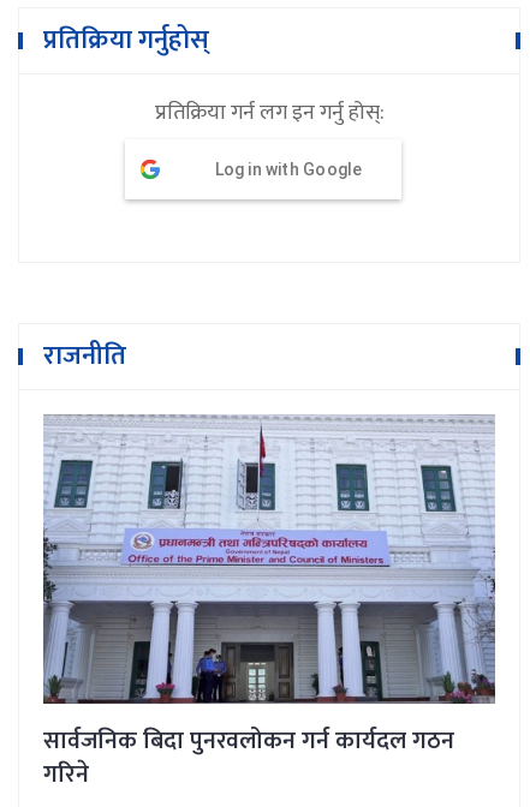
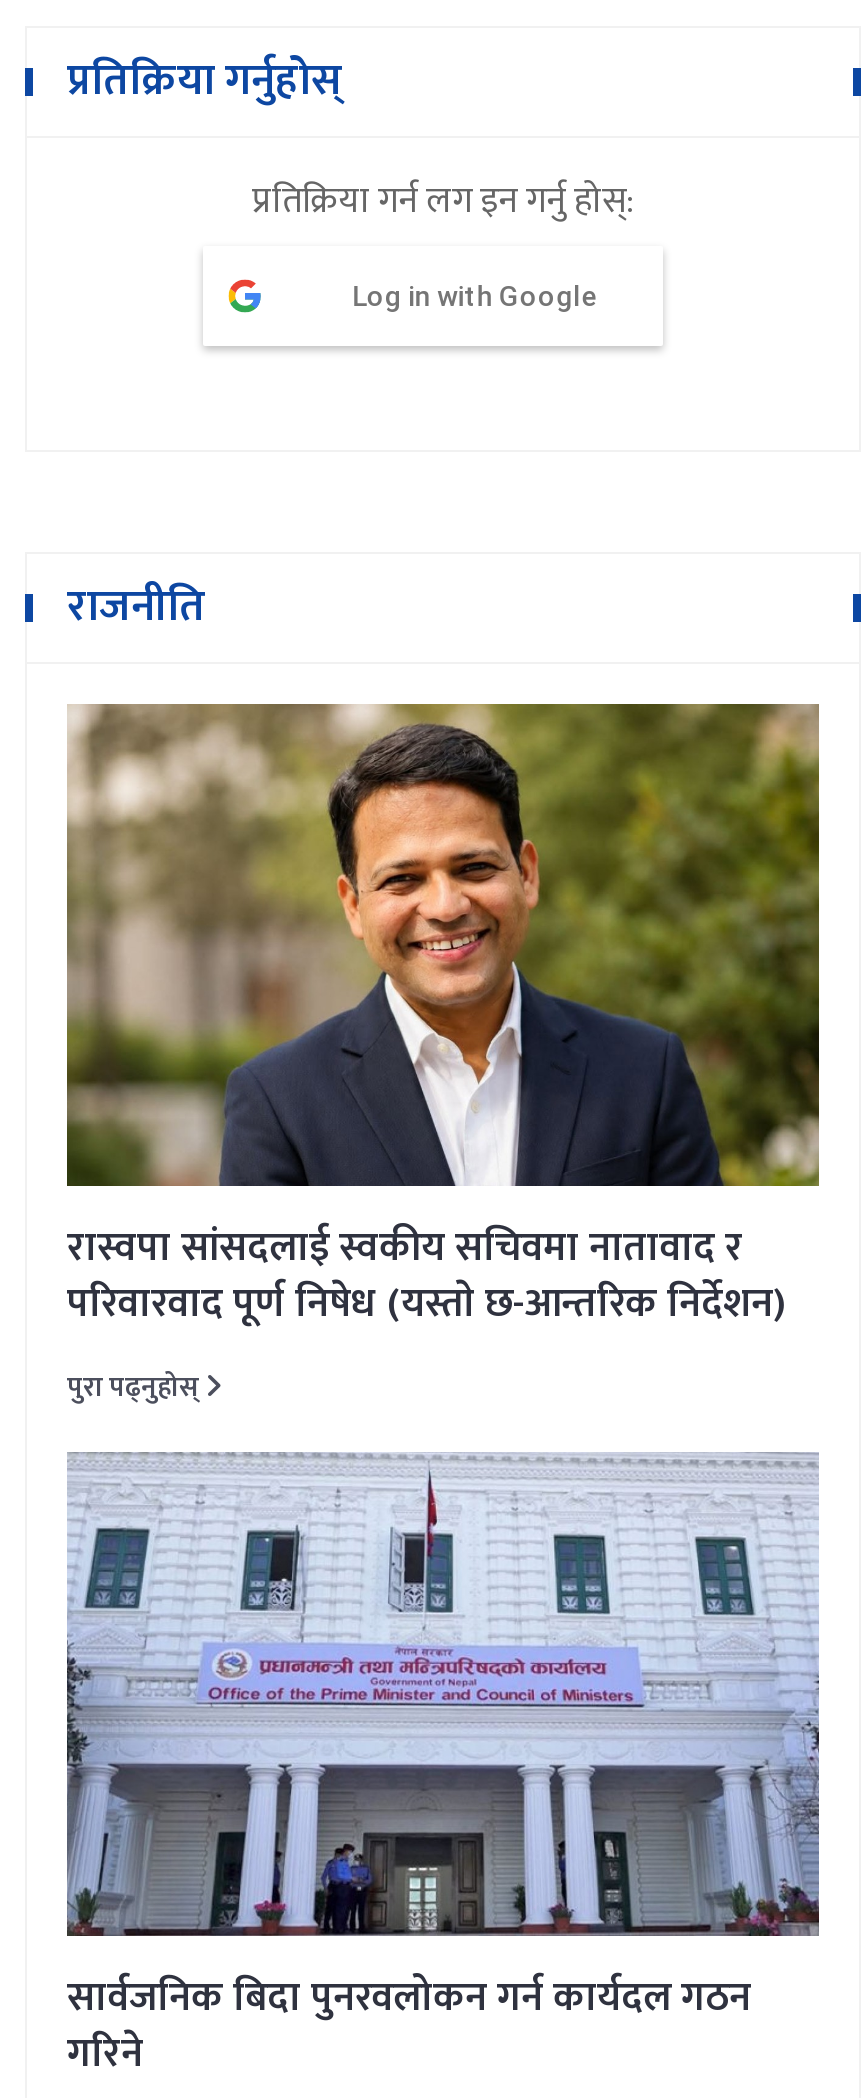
none -> [65,702,821,1411] [image] | रास्वपा सांसदलाई स्वकीय सचिवमा नातावाद र | परिवारवाद पूर्ण निषेध (यस्ताे छ-आन्तरिक निर्देशन) | पुरा पढ्नुहोस्

